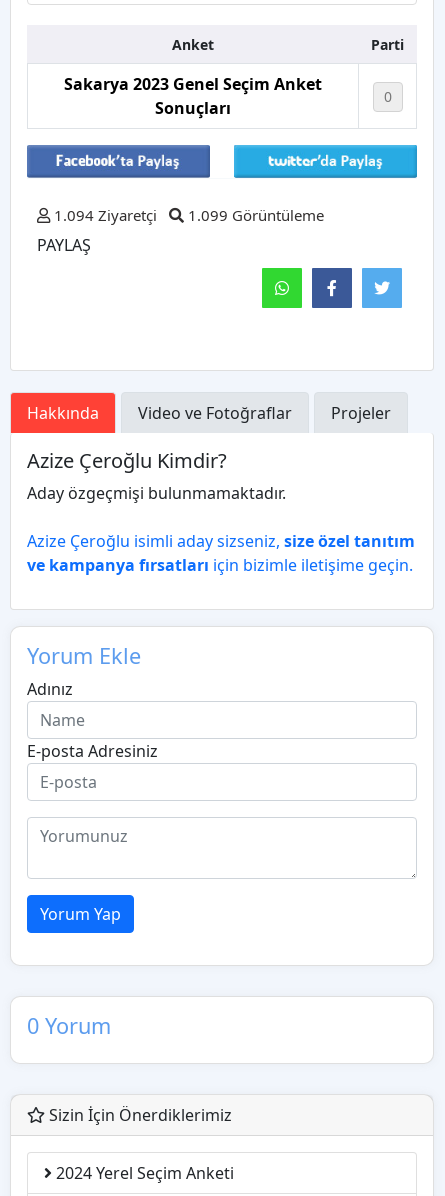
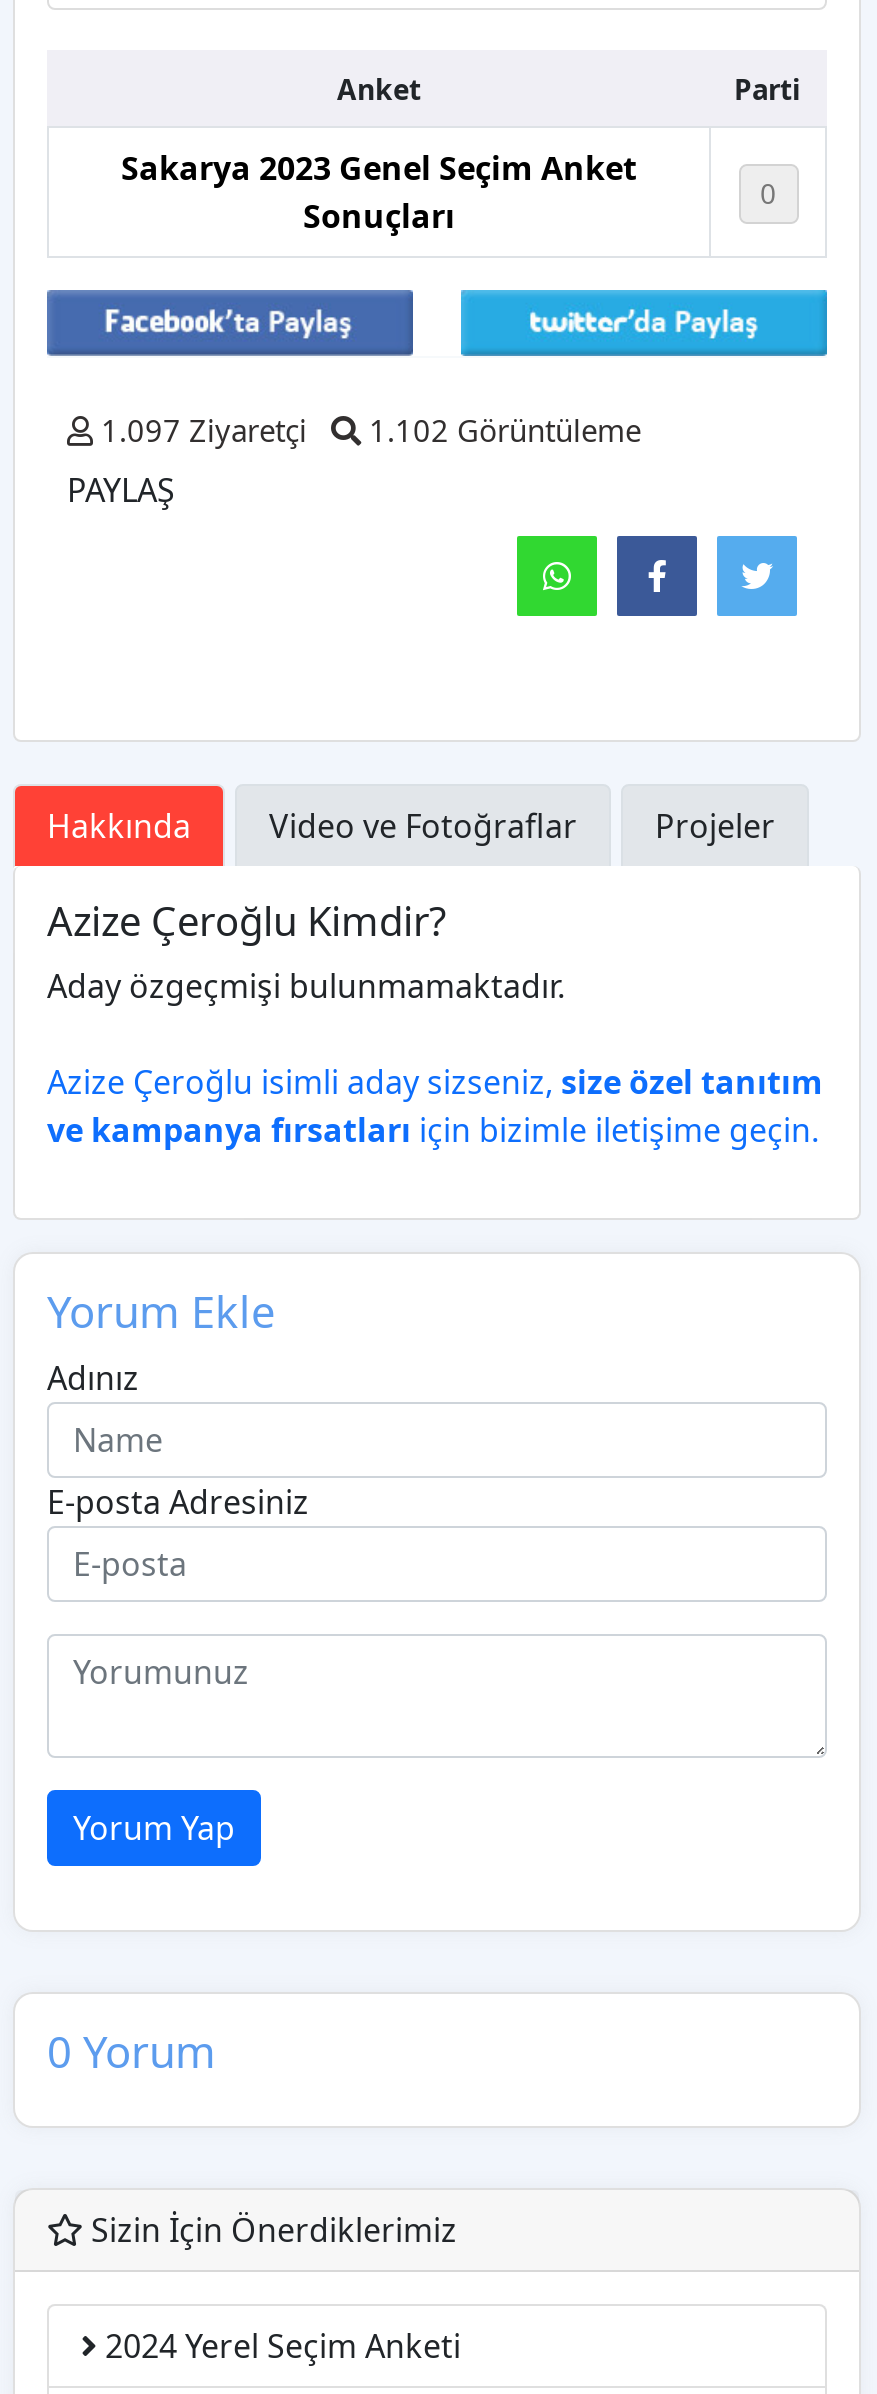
[50,205,157,225] 1.094 Ziyaretçi -> [93,410,307,450] 1.097 Ziyaretçi
[184,205,324,225] 1.099 Görüntüleme -> [361,410,641,450] 1.102 Görüntüleme

